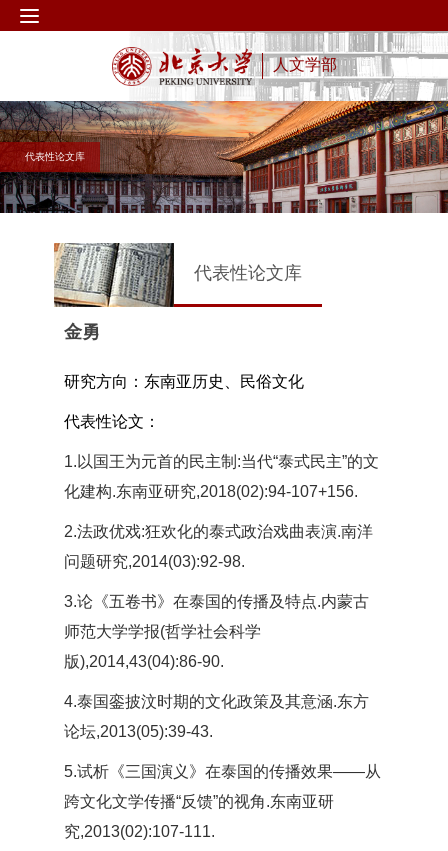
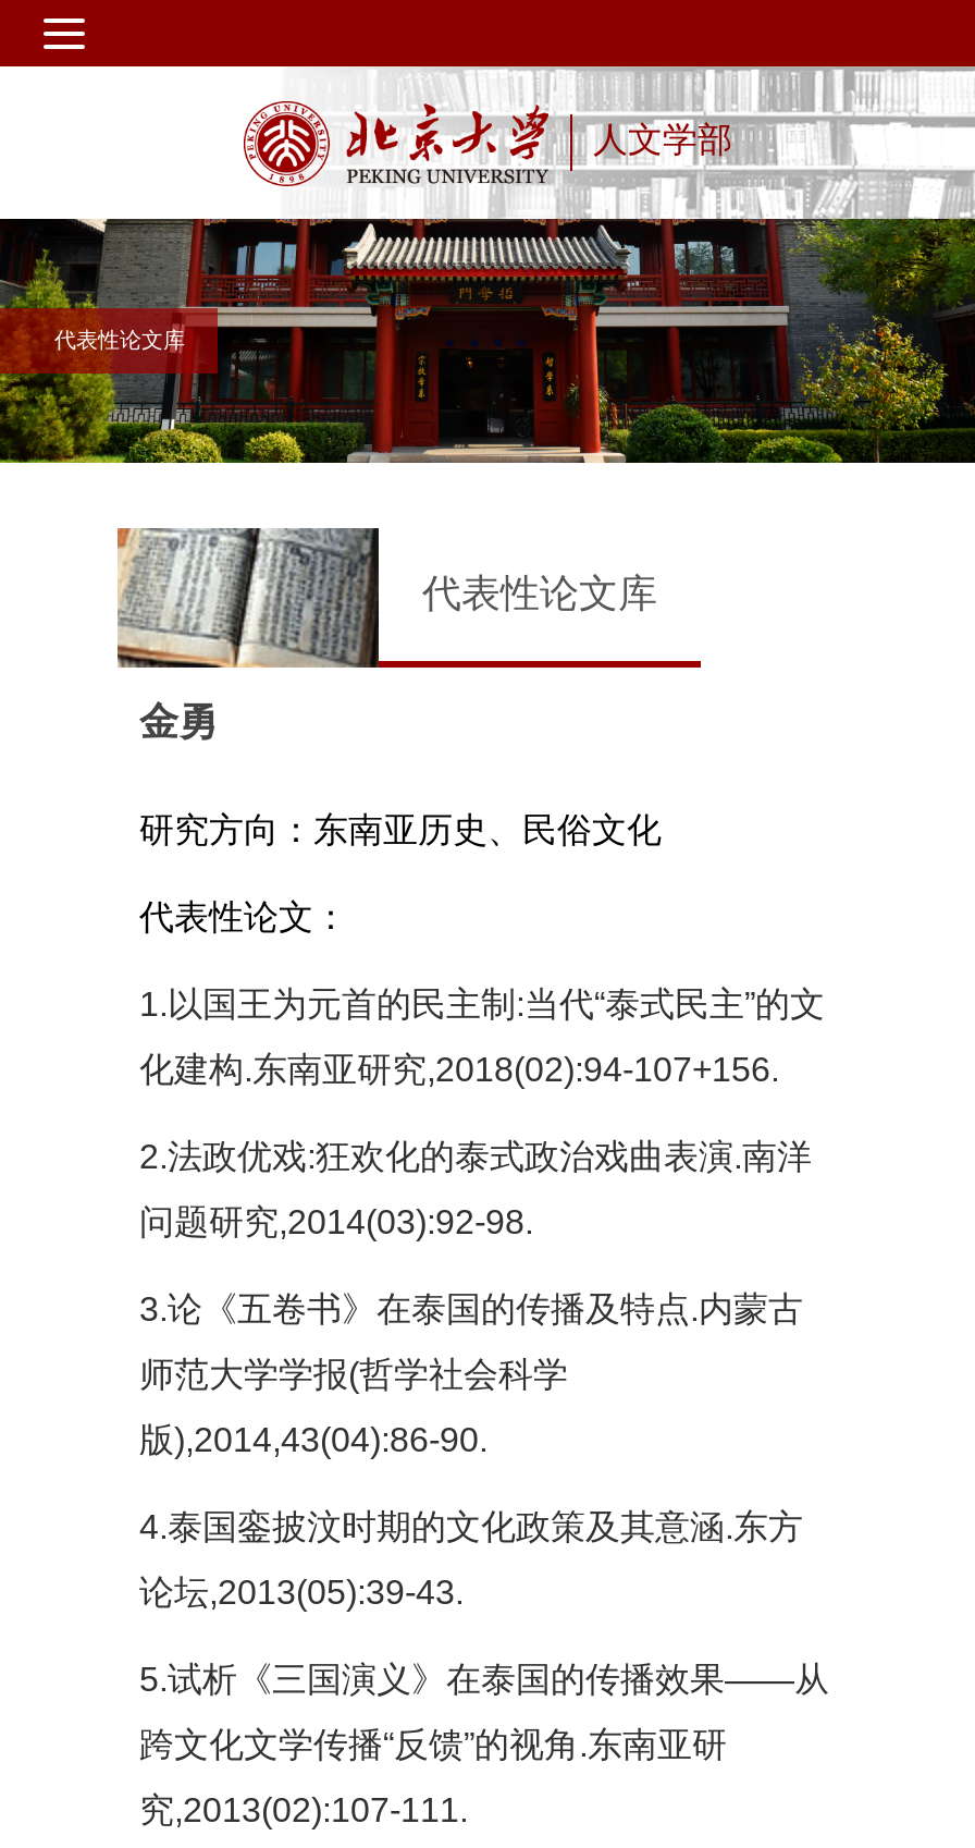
[3,100,445,214] [image] -> [7,217,968,465] [image]

